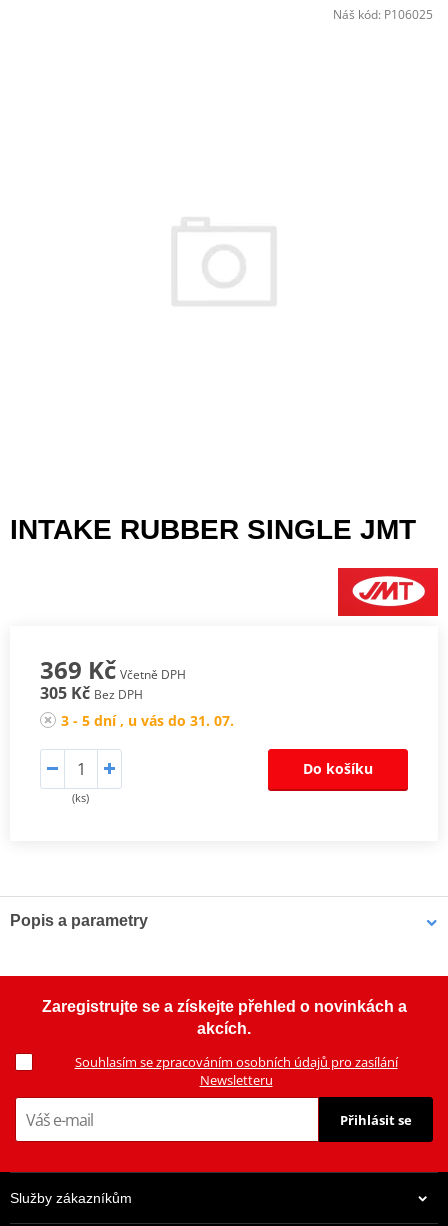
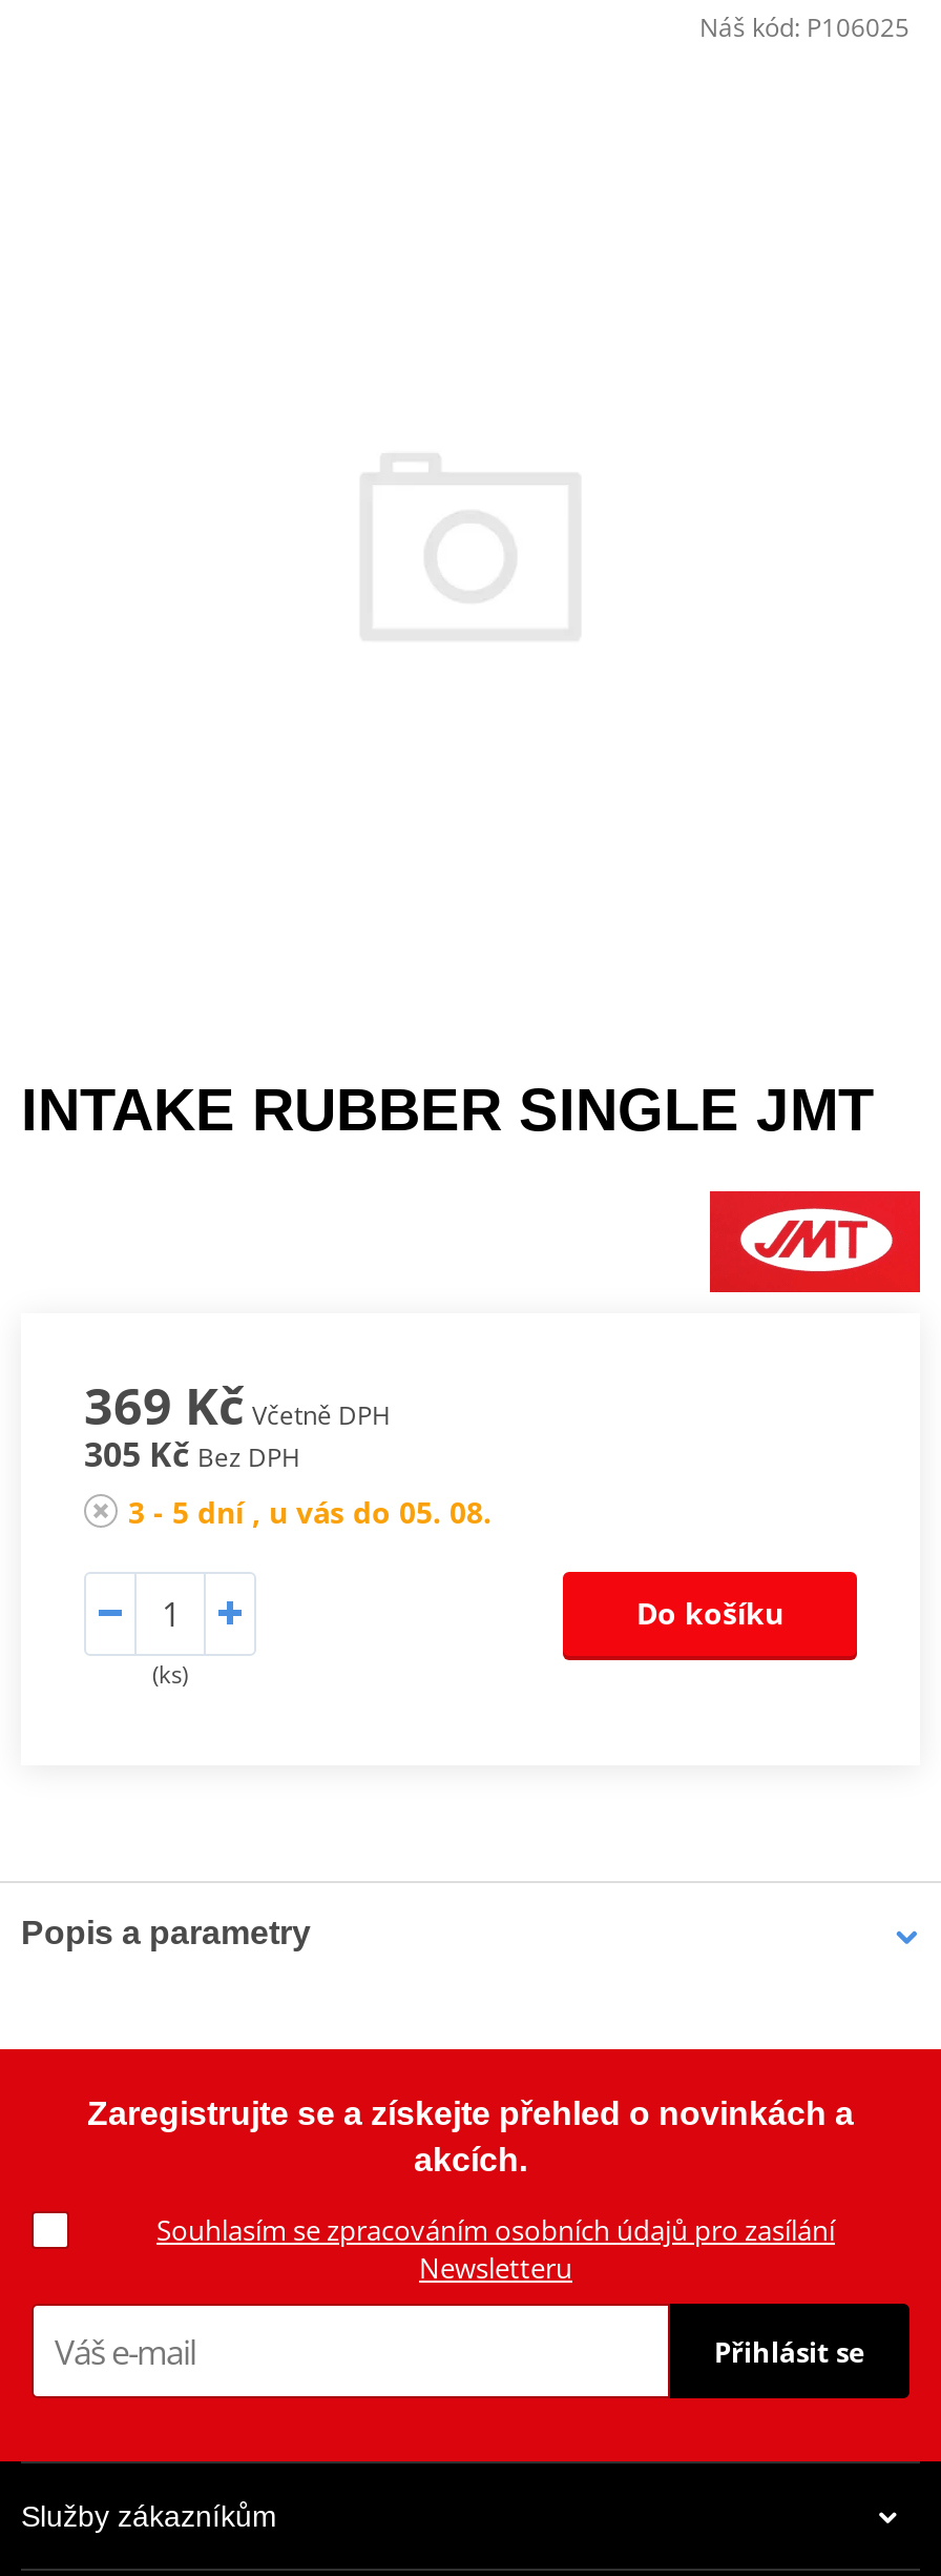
[61,711,234,730] 3 - 5 dní , u vás do 31. 07. -> [128,1492,492,1532] 3 - 5 dní , u vás do 05. 08.

